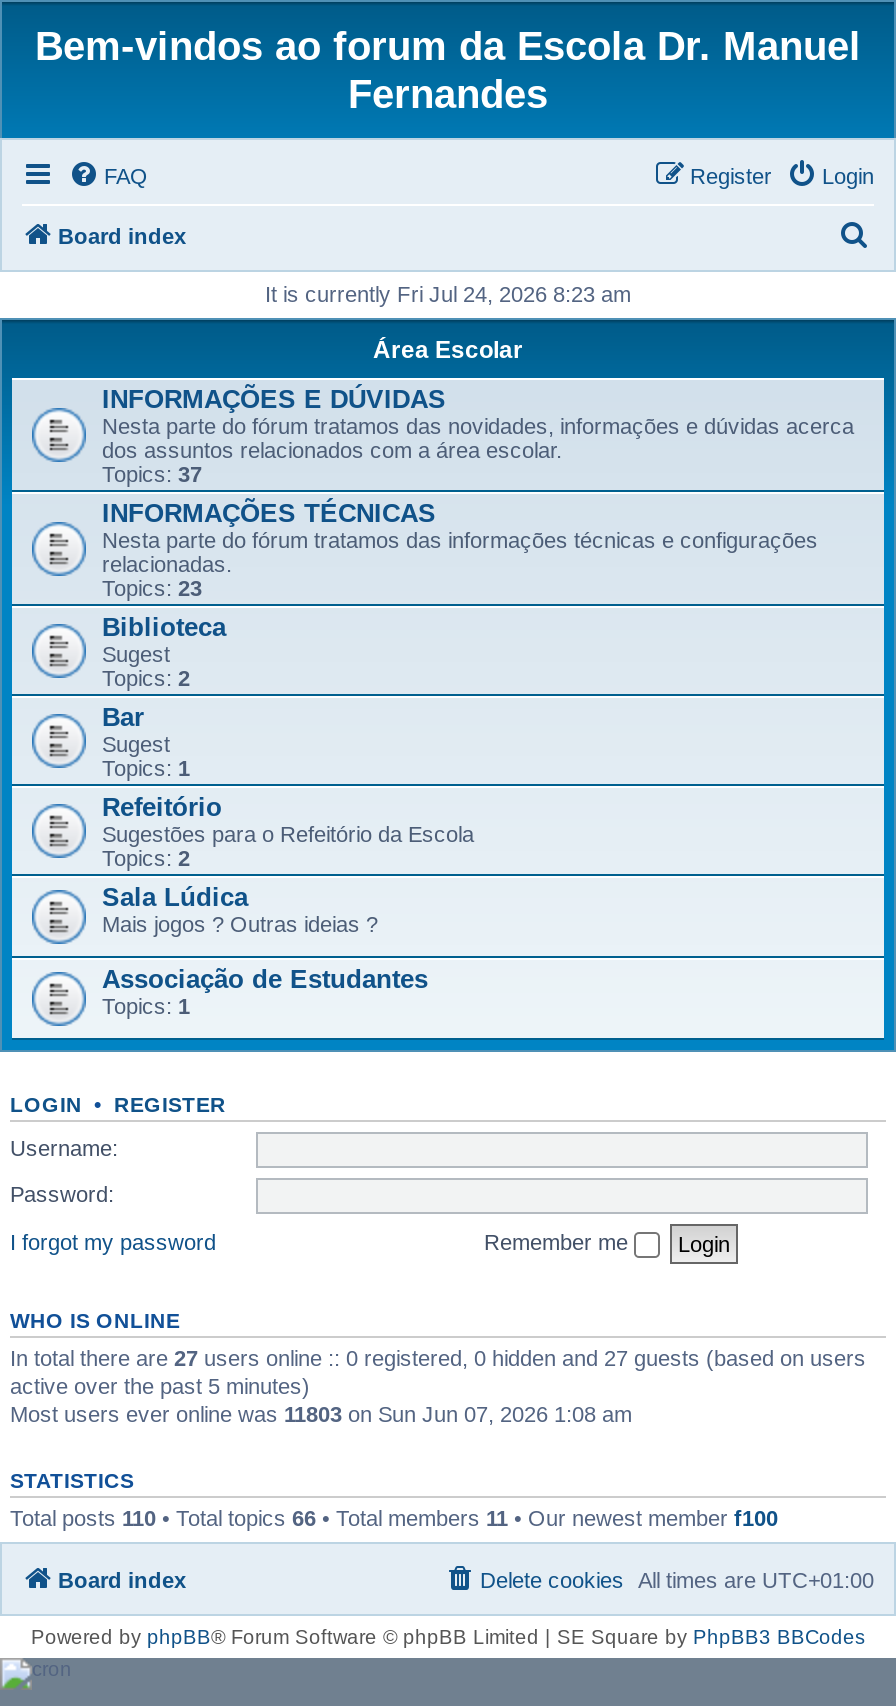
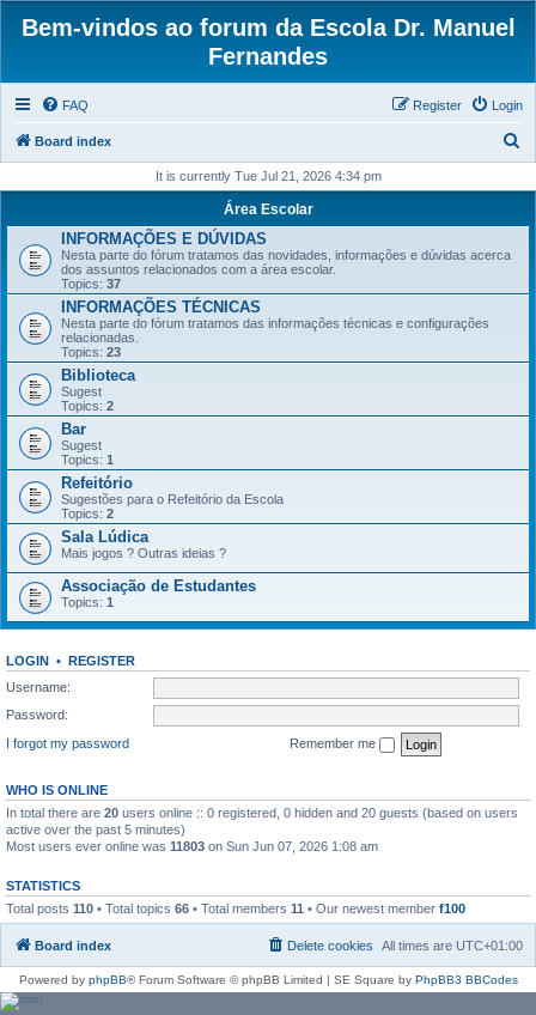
[265,282,631,306] It is currently Fri Jul 24, 2026 8:23 am -> [155,169,381,183] It is currently Tue Jul 21, 2026 4:34 pm
[10,1345,866,1369] In total there are 27 users online :: 0 registered, 0 hidden and 27 guests (based on users -> [6,805,518,819] In total there are 20 users online :: 0 registered, 0 hidden and 20 guests (based on users

